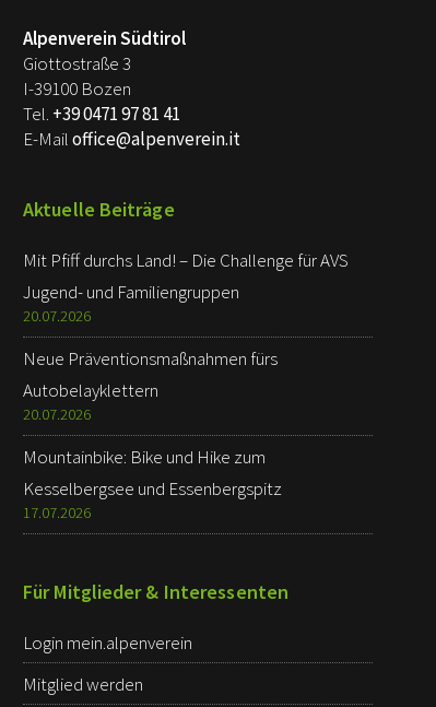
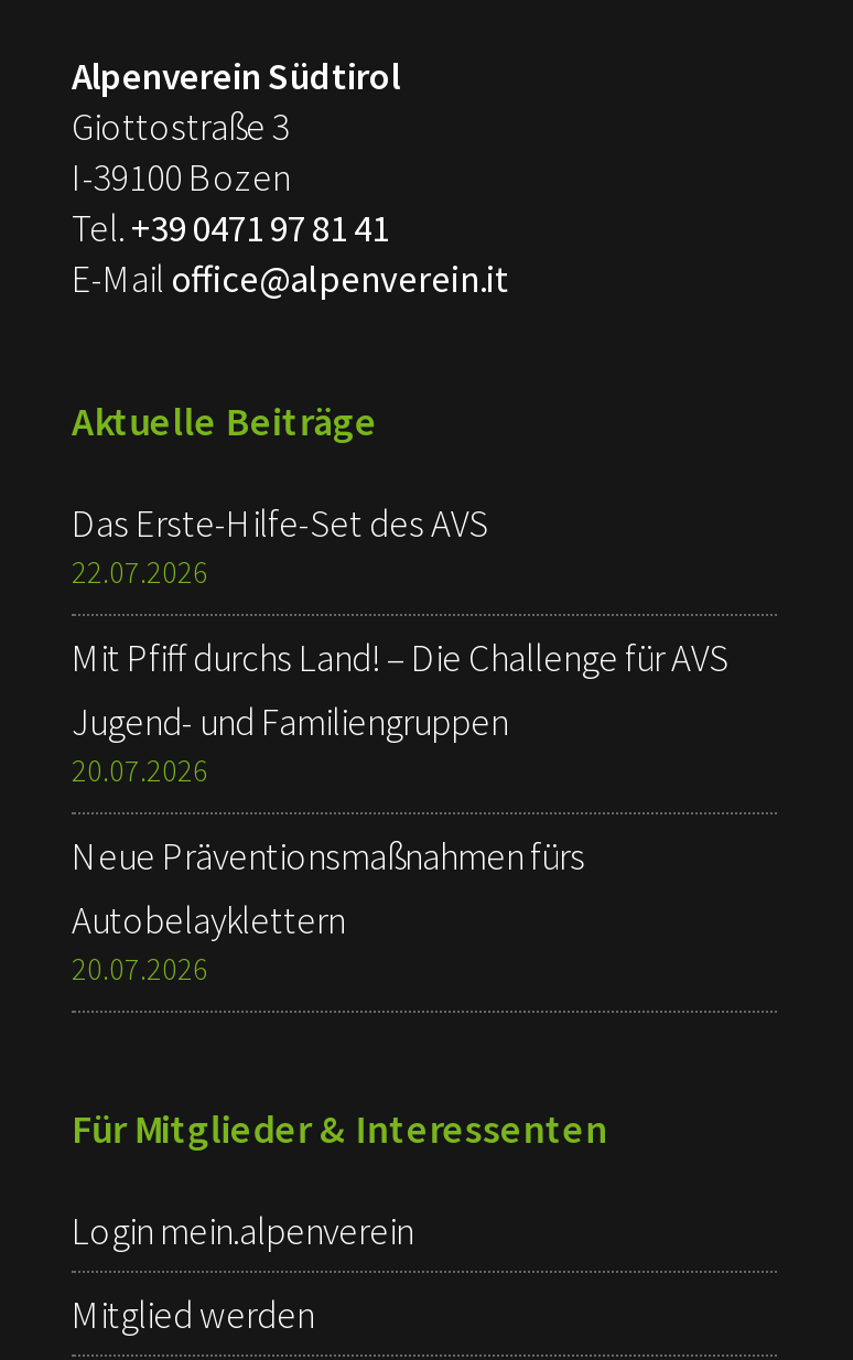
none -> [72,499,488,592] Das Erste-Hilfe-Set des AVS | 22.07.2026
moved [23,248,349,424] -> [72,634,728,989]: Mit Pfiff durchs Land! – Die Challenge für AVS | Jugend- und Familiengruppen | 20.07.2026 | Neue Präventionsmaßnahmen fürs | Autobelayklettern | 20.07.2026
[23,445,282,522] Mountainbike: Bike und Hike zum | Kesselbergsee und Essenbergspitz | 17.07.2026 -> none

